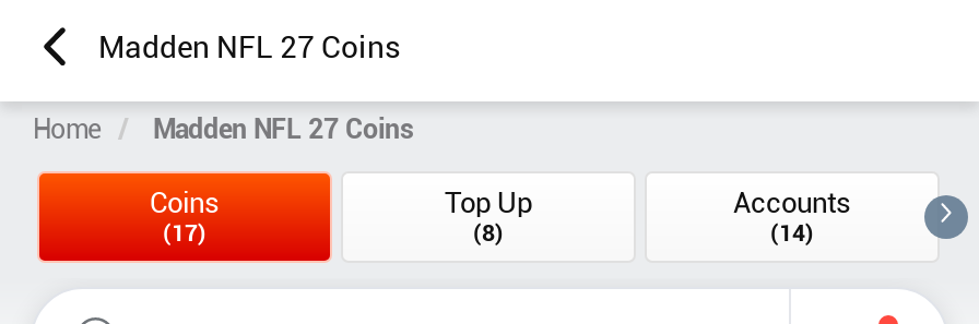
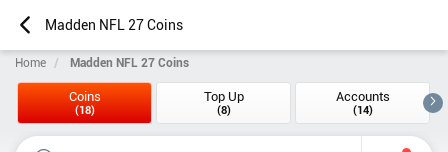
[163,219,207,248] (17) -> [74,104,94,117] (18)

